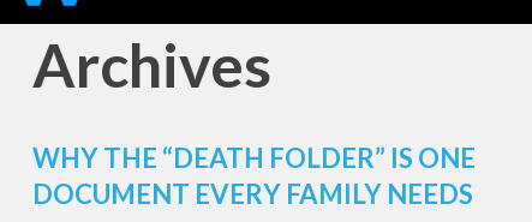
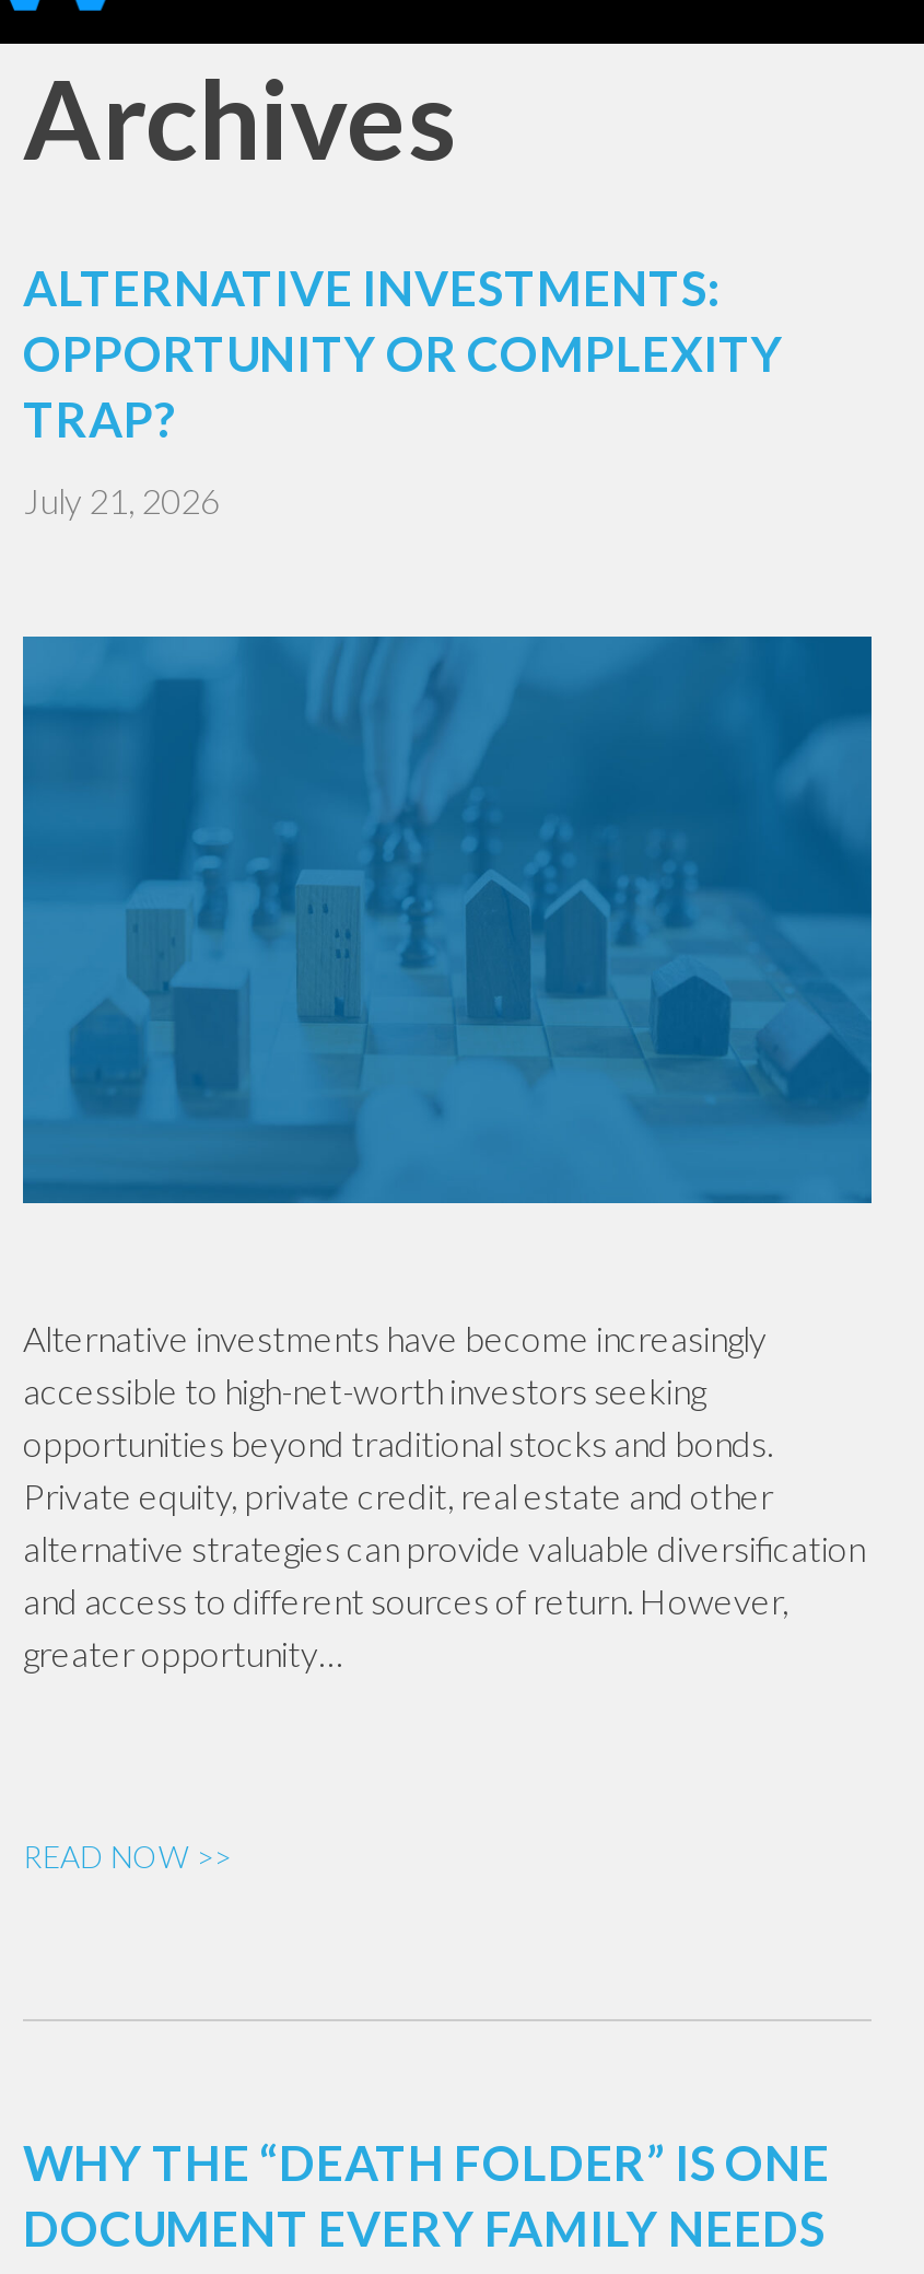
none -> [21,634,874,1205] [image]
none -> [23,258,784,521] ALTERNATIVE INVESTMENTS: | OPPORTUNITY OR COMPLEXITY | TRAP? | July 21, 2026
none -> [23,1316,865,1673] Alternative investments have become increasingly | accessible to high-net-worth investors seeking | opportunities beyond traditional stocks and bonds. | Private equity, private credit, real estate and other | alternative strategies can provide valuable diversification | and access to different sources of return. However, | greater opportunity…
none -> [23,1837,231,1874] READ NOW >>

